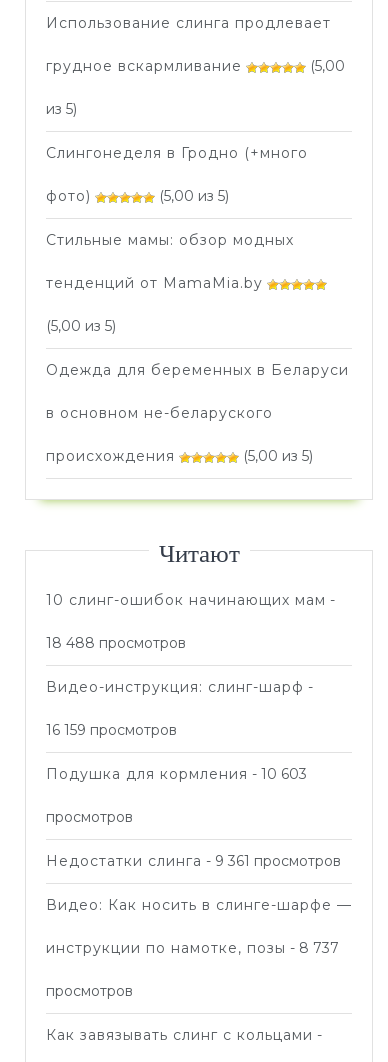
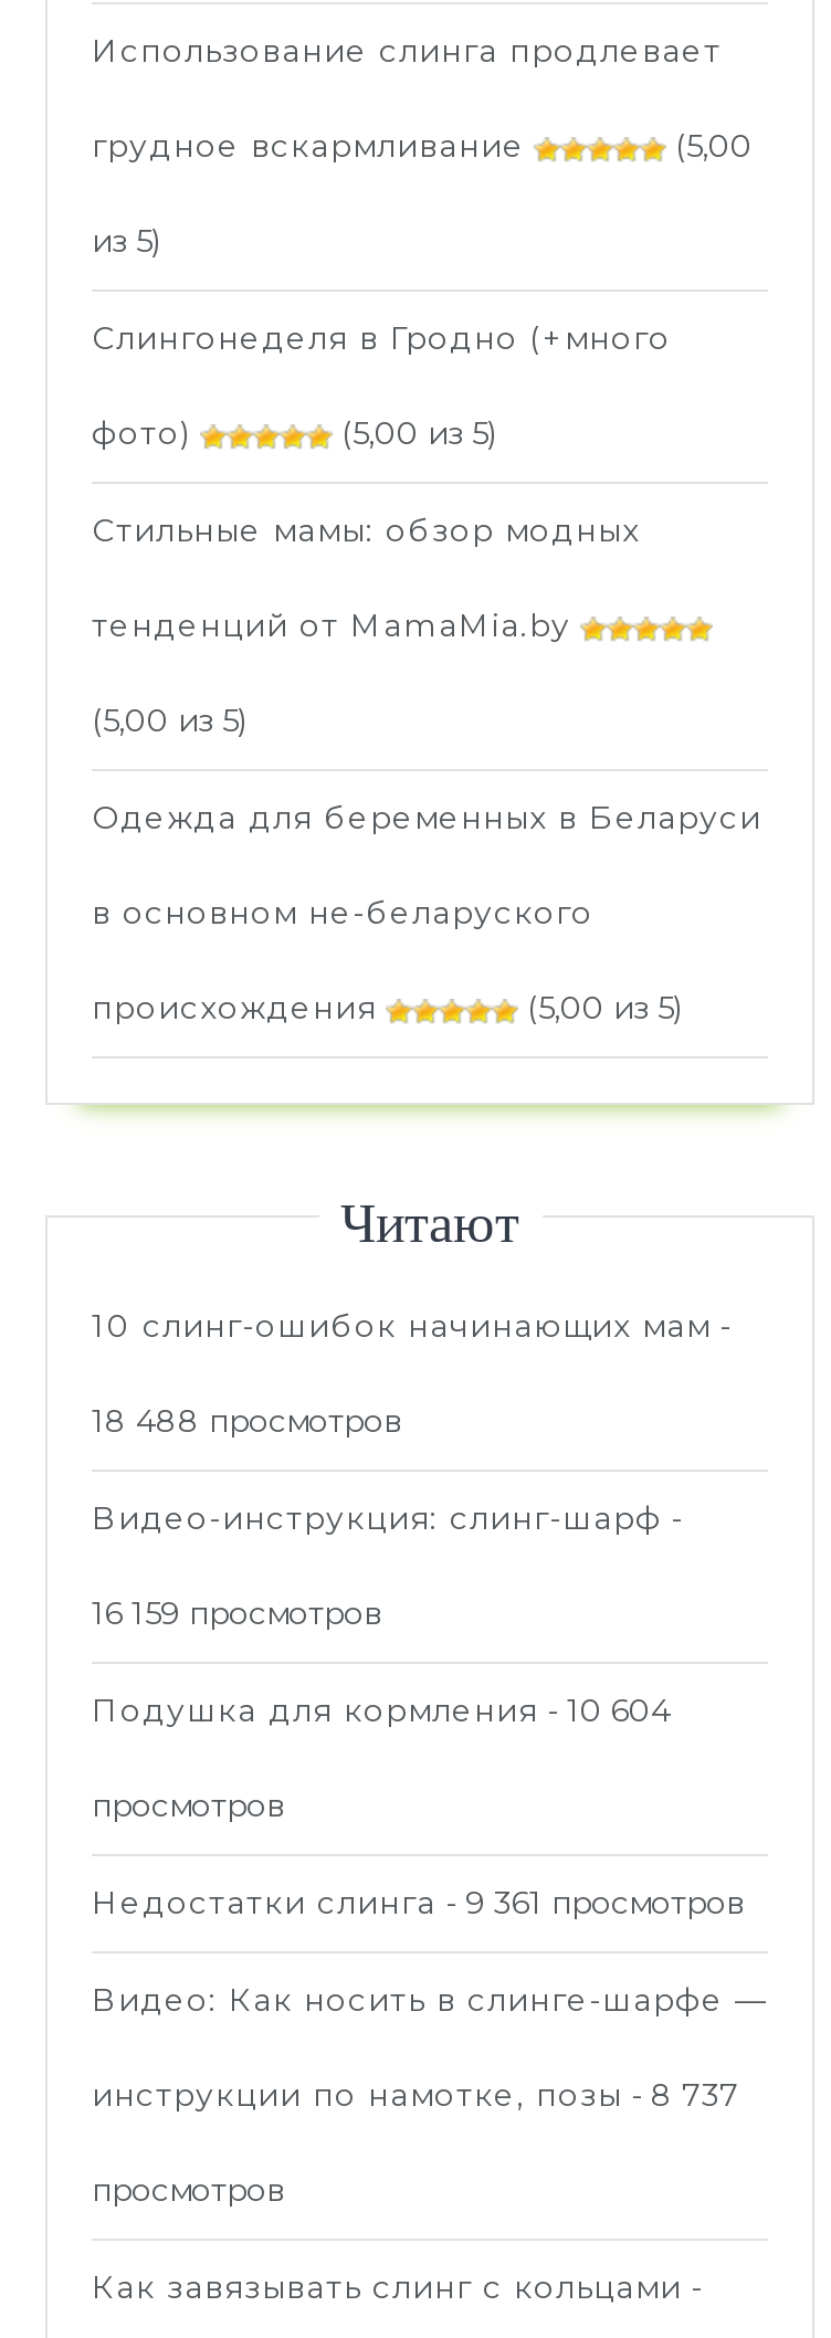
[46,765,307,783] Подушка для кормления - 10 603 -> [92,1691,671,1731] Подушка для кормления - 10 604

